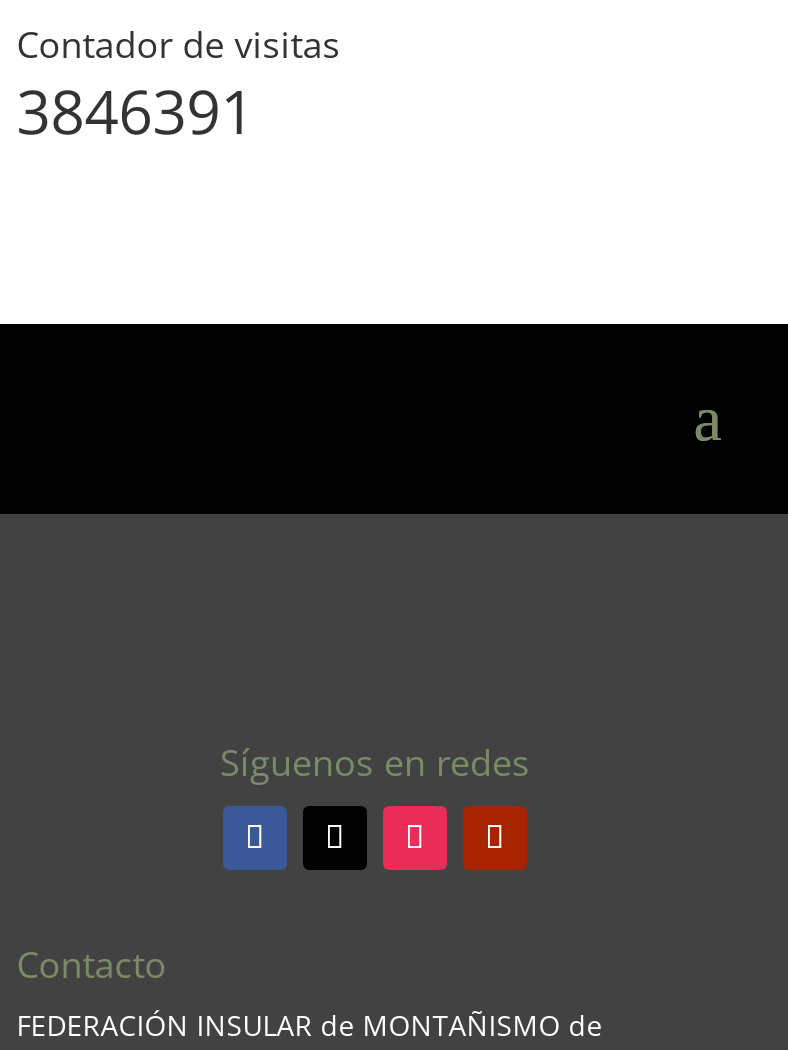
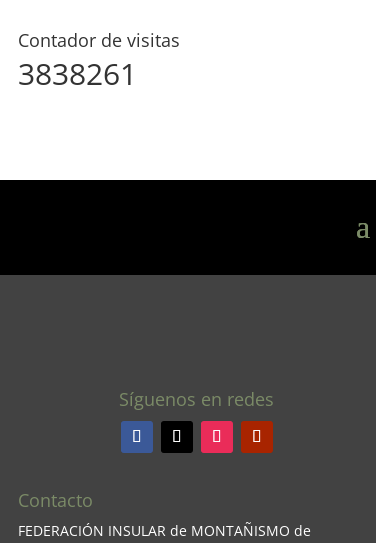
[17,71,255,153] 3846391 -> [18,53,137,94] 3838261

